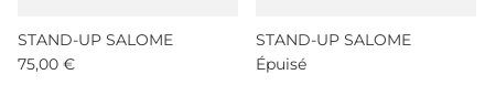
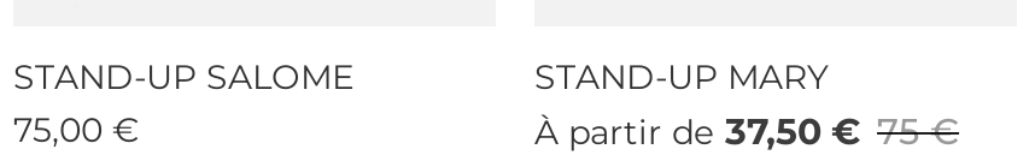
[256,30,411,74] STAND-UP SALOME | Épuisé -> [534,56,959,154] STAND-UP MARY | À partir de 37,50 € 75 €

